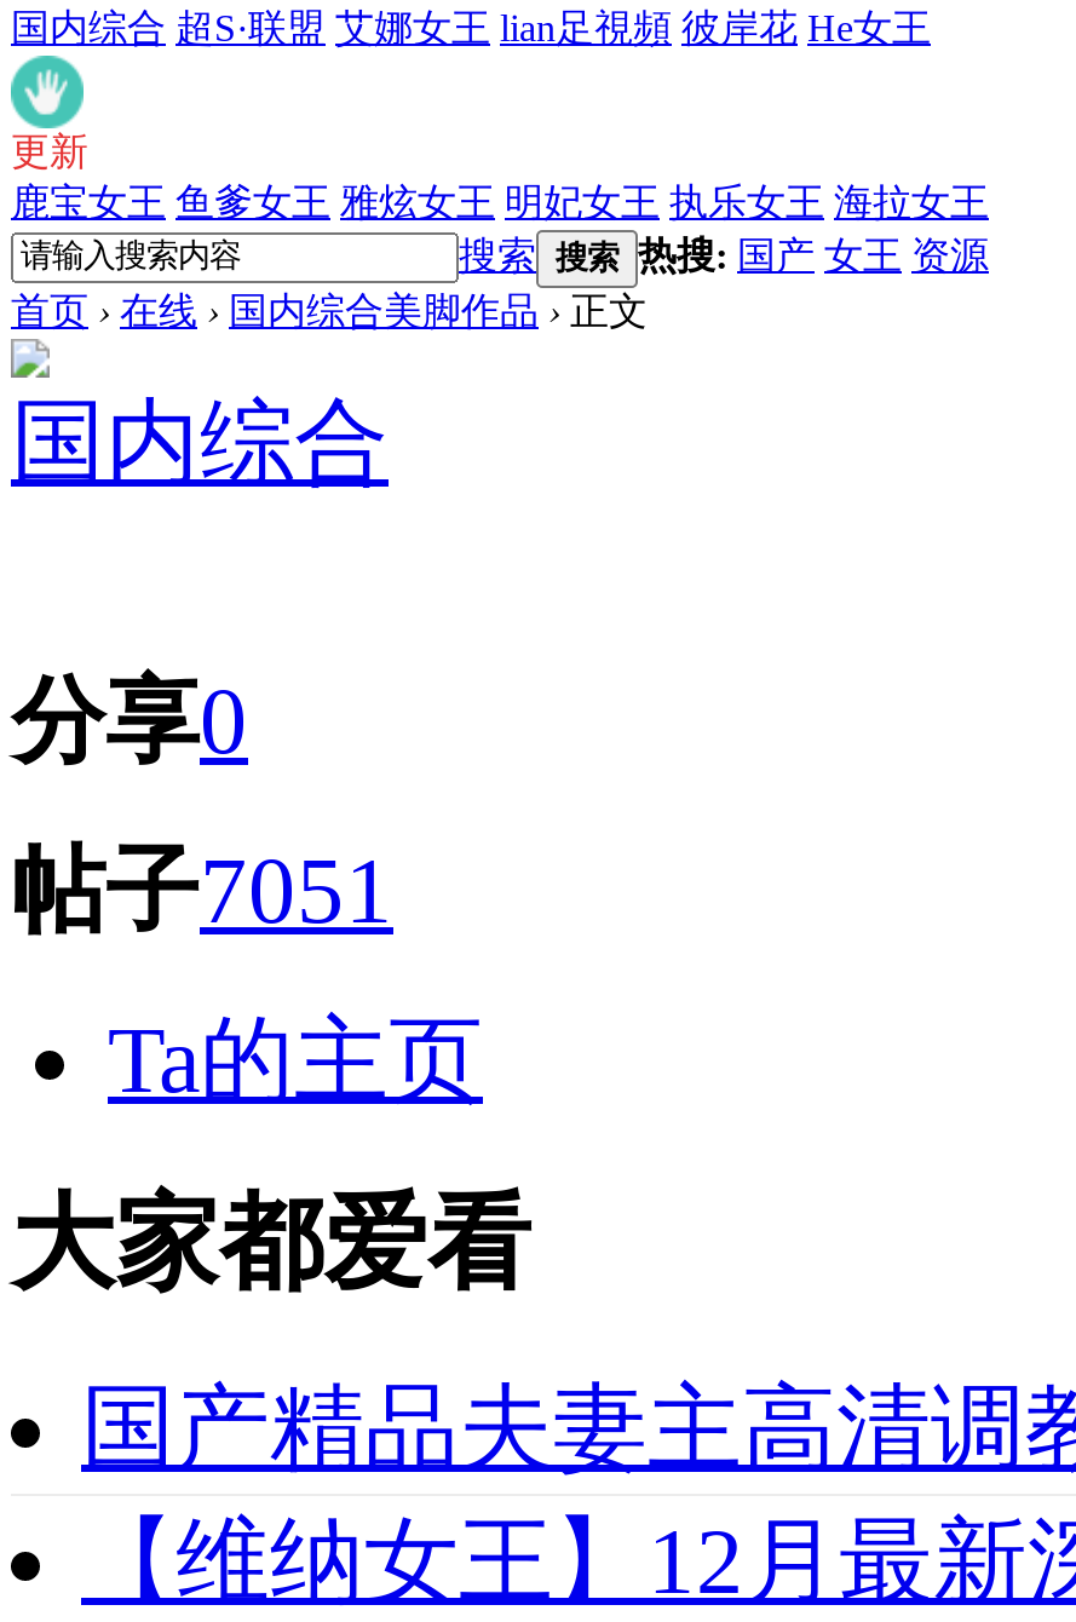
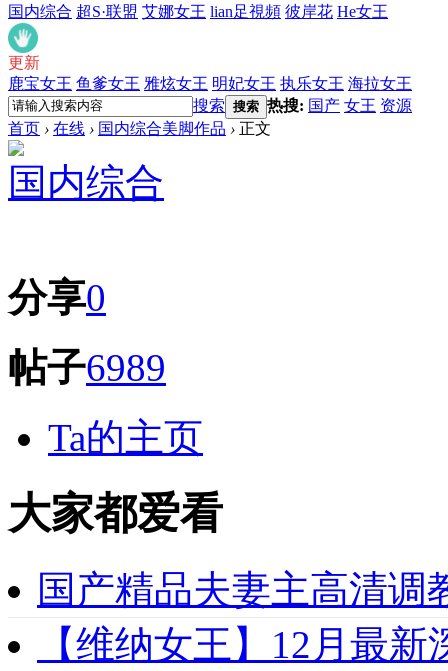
[11,837,393,941] 帖子7051 -> [8,346,166,389] 帖子6989

